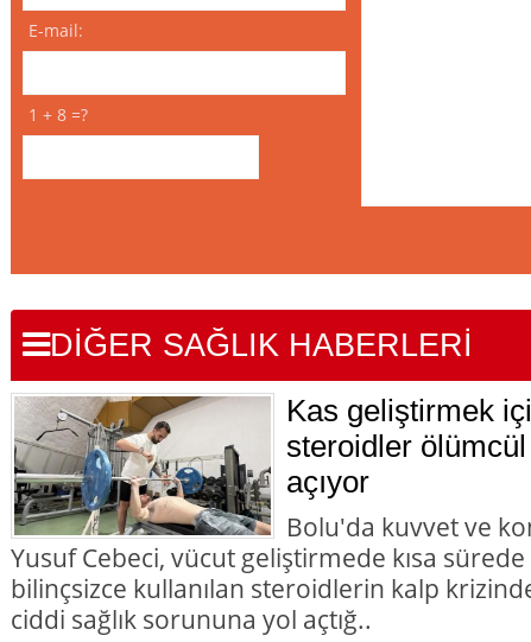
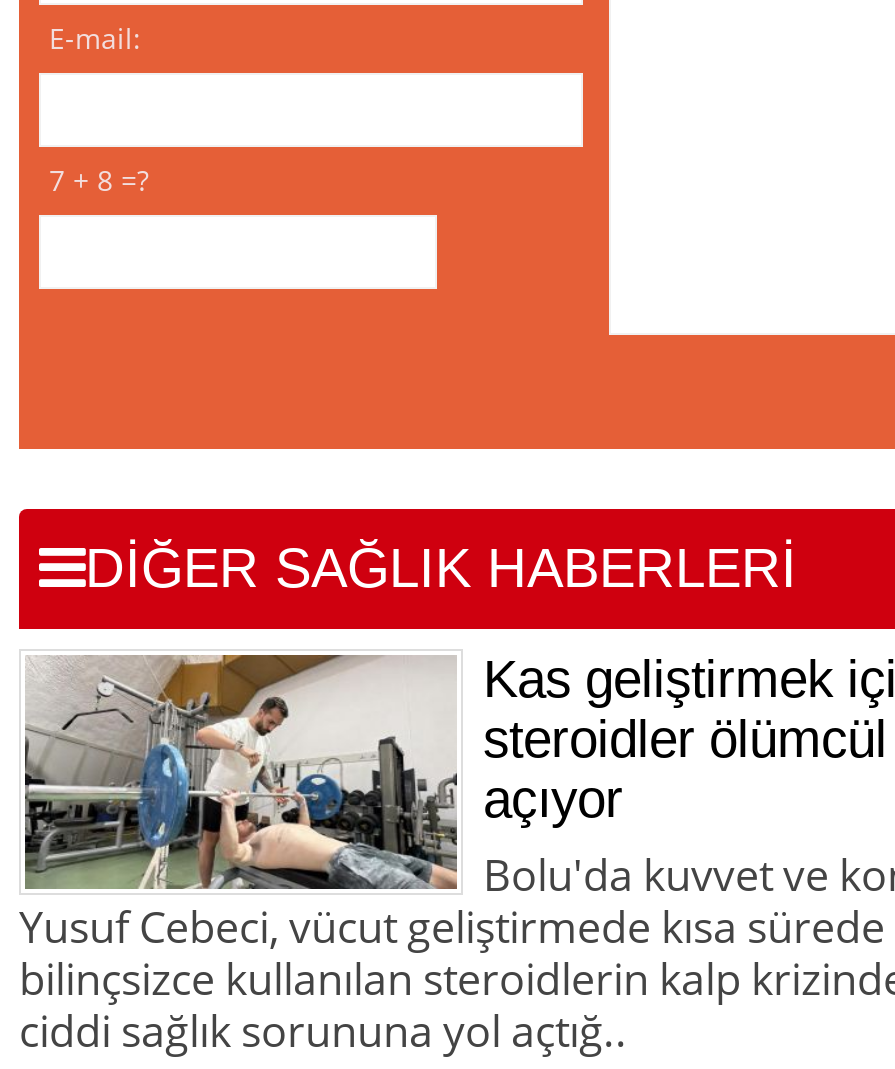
[29,103,88,126] 1 + 8 =? -> [49,161,149,199] 7 + 8 =?

